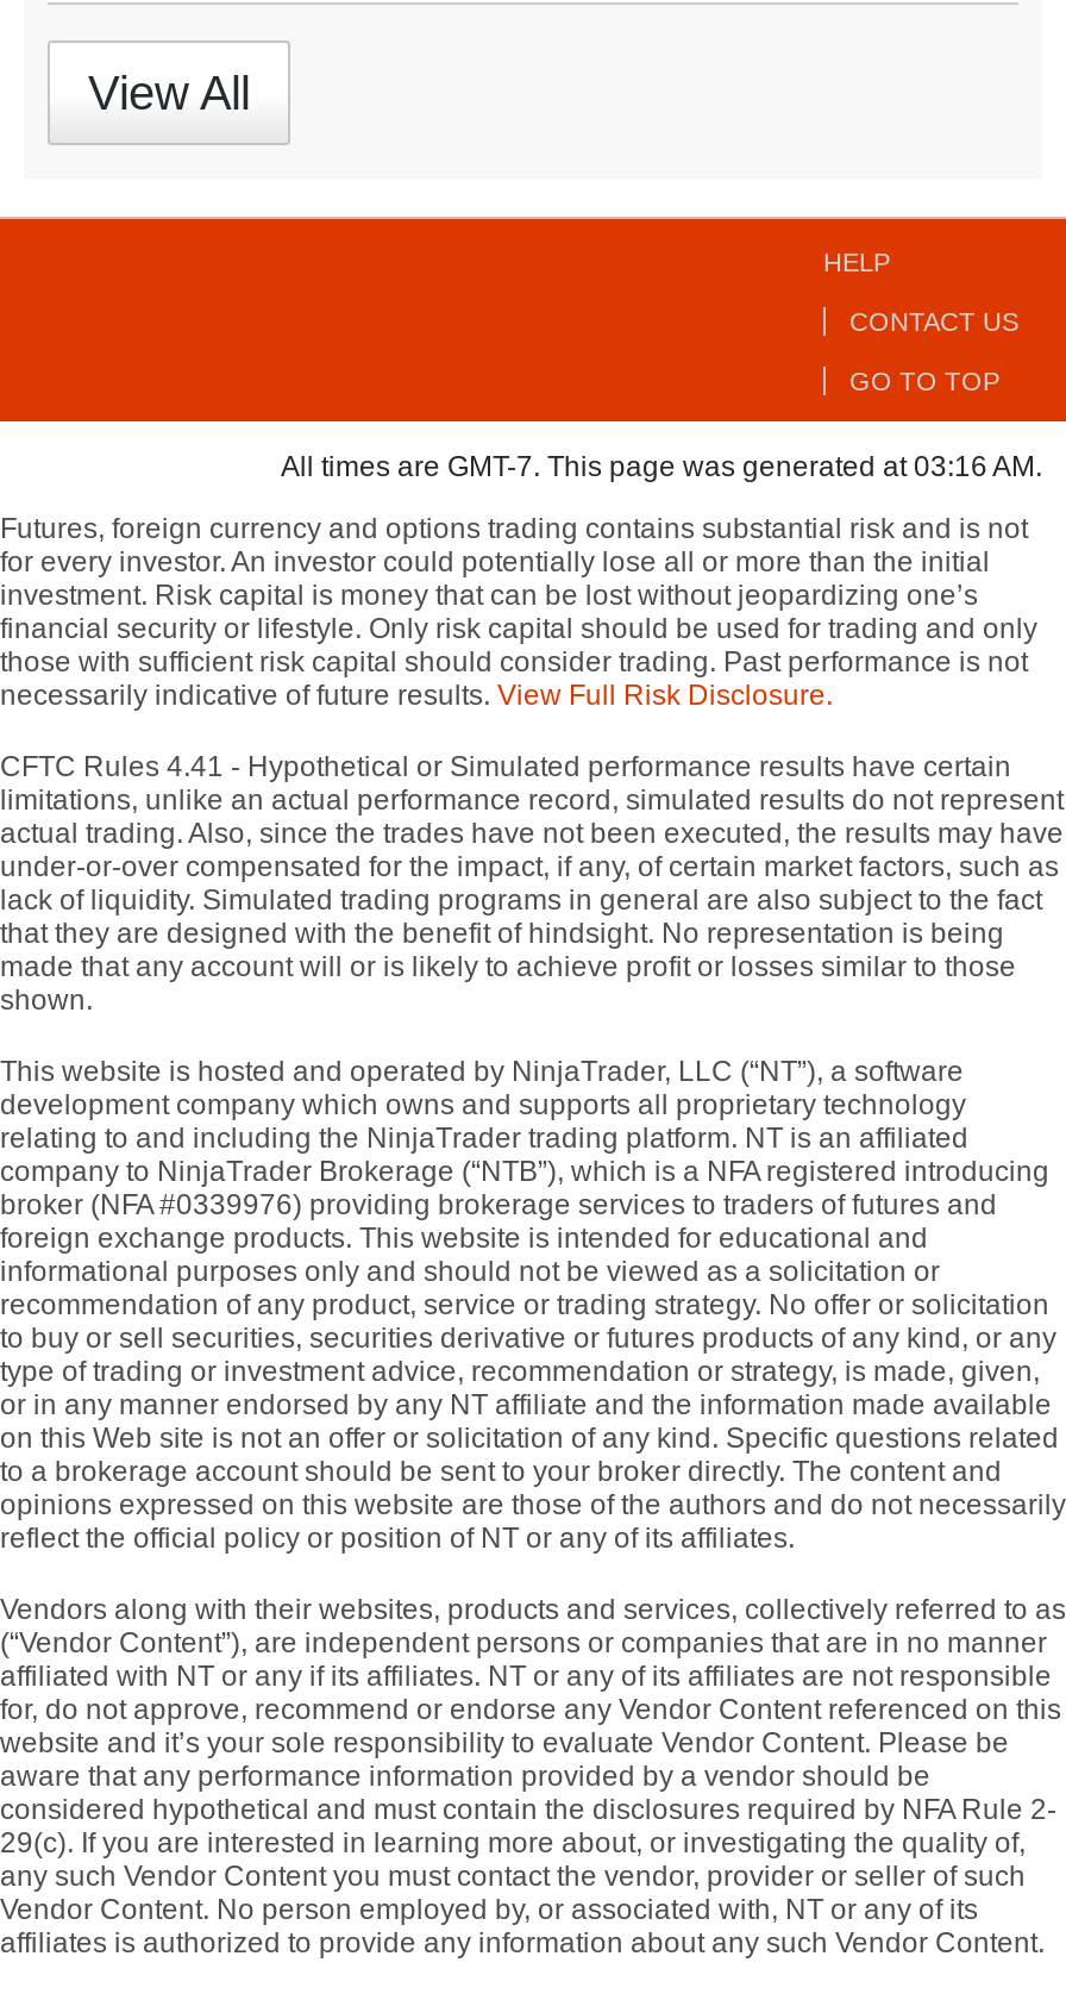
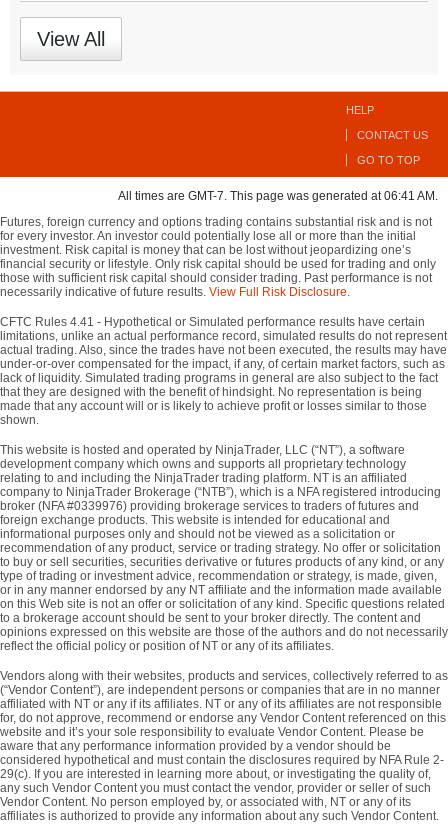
[281,450,1042,483] All times are GMT-7. This page was generated at 03:16 AM. -> [118,189,438,203] All times are GMT-7. This page was generated at 06:41 AM.

